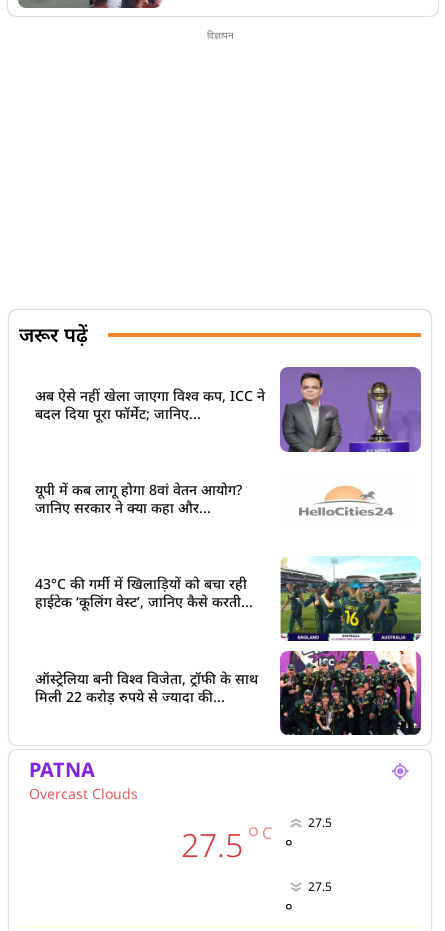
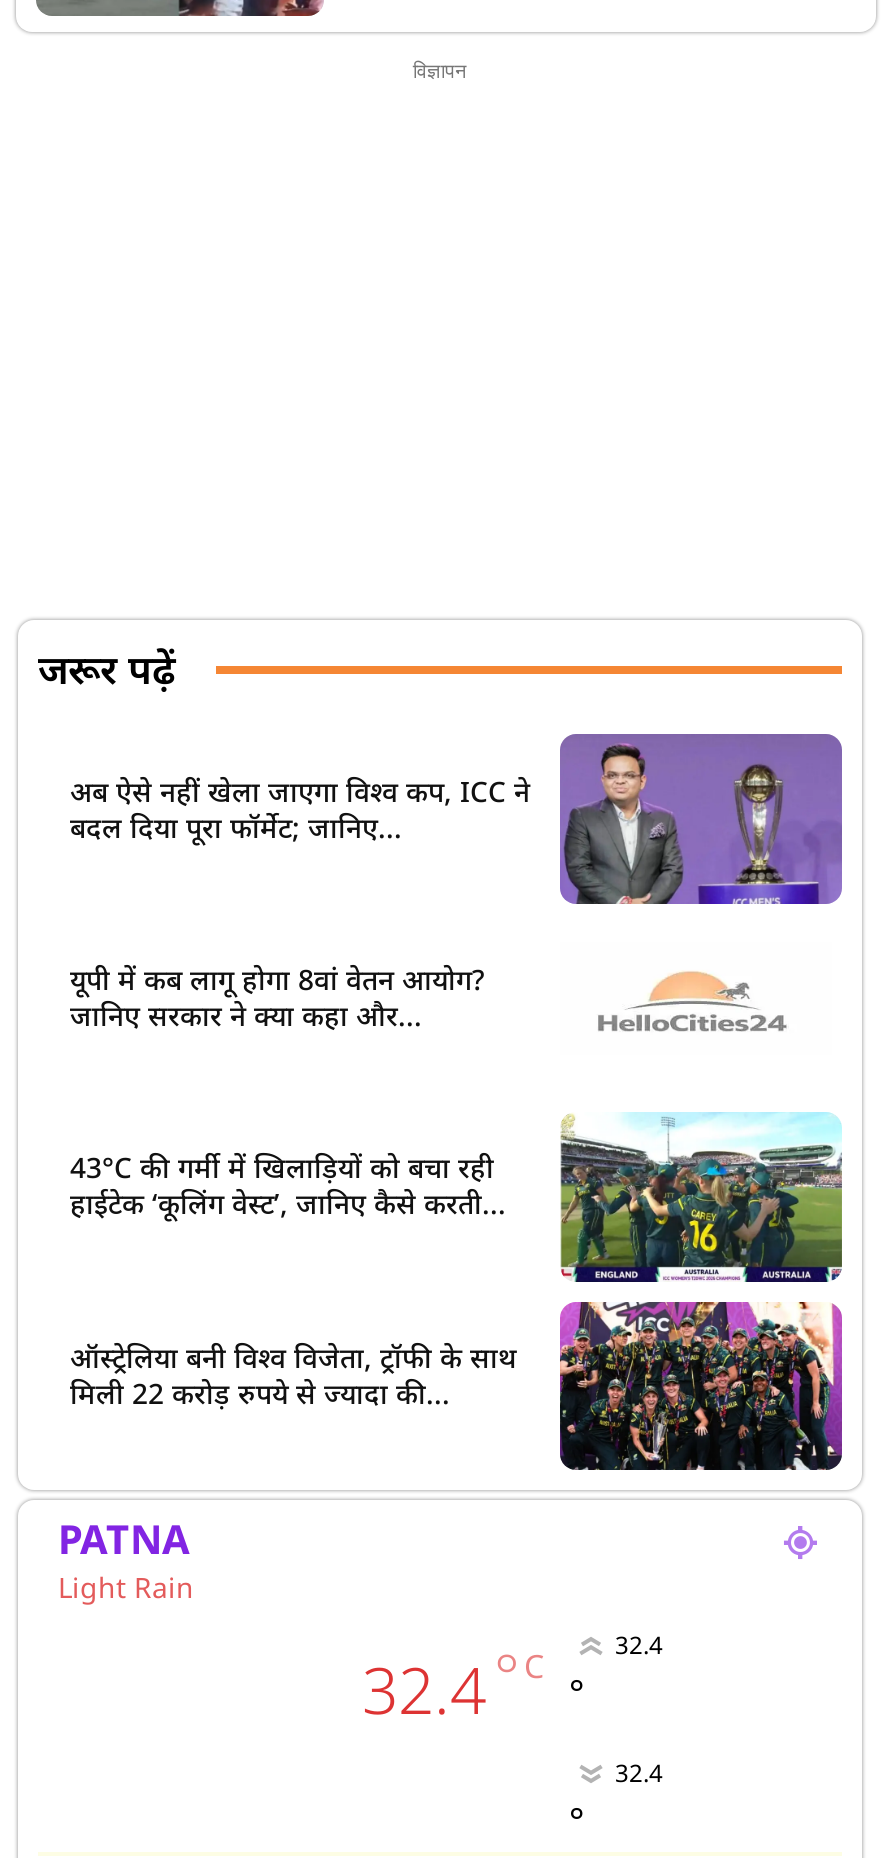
[29,784,331,866] Overcast Clouds | 27.5 ° C | 27.5 -> [58,1568,663,1732] Light Rain | 32.4 ° C | 32.4
[307,878,331,895] 27.5 -> [615,1756,663,1790] 32.4

